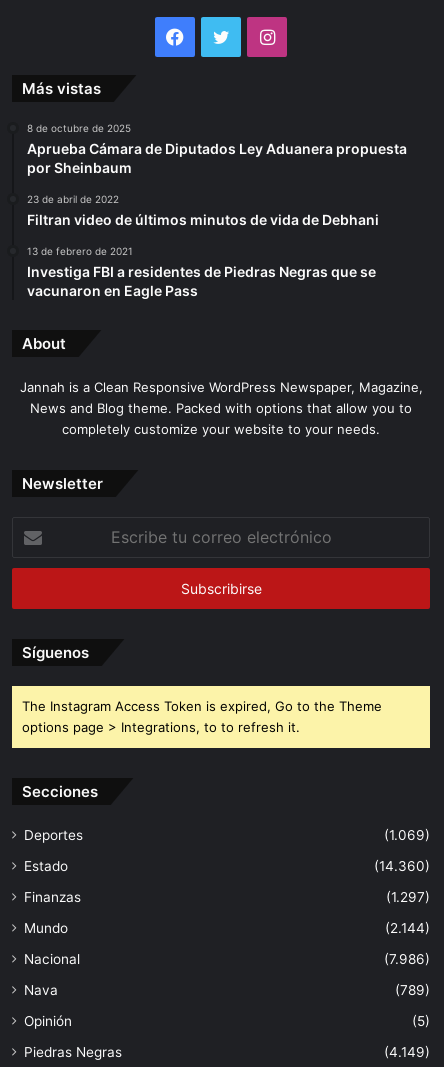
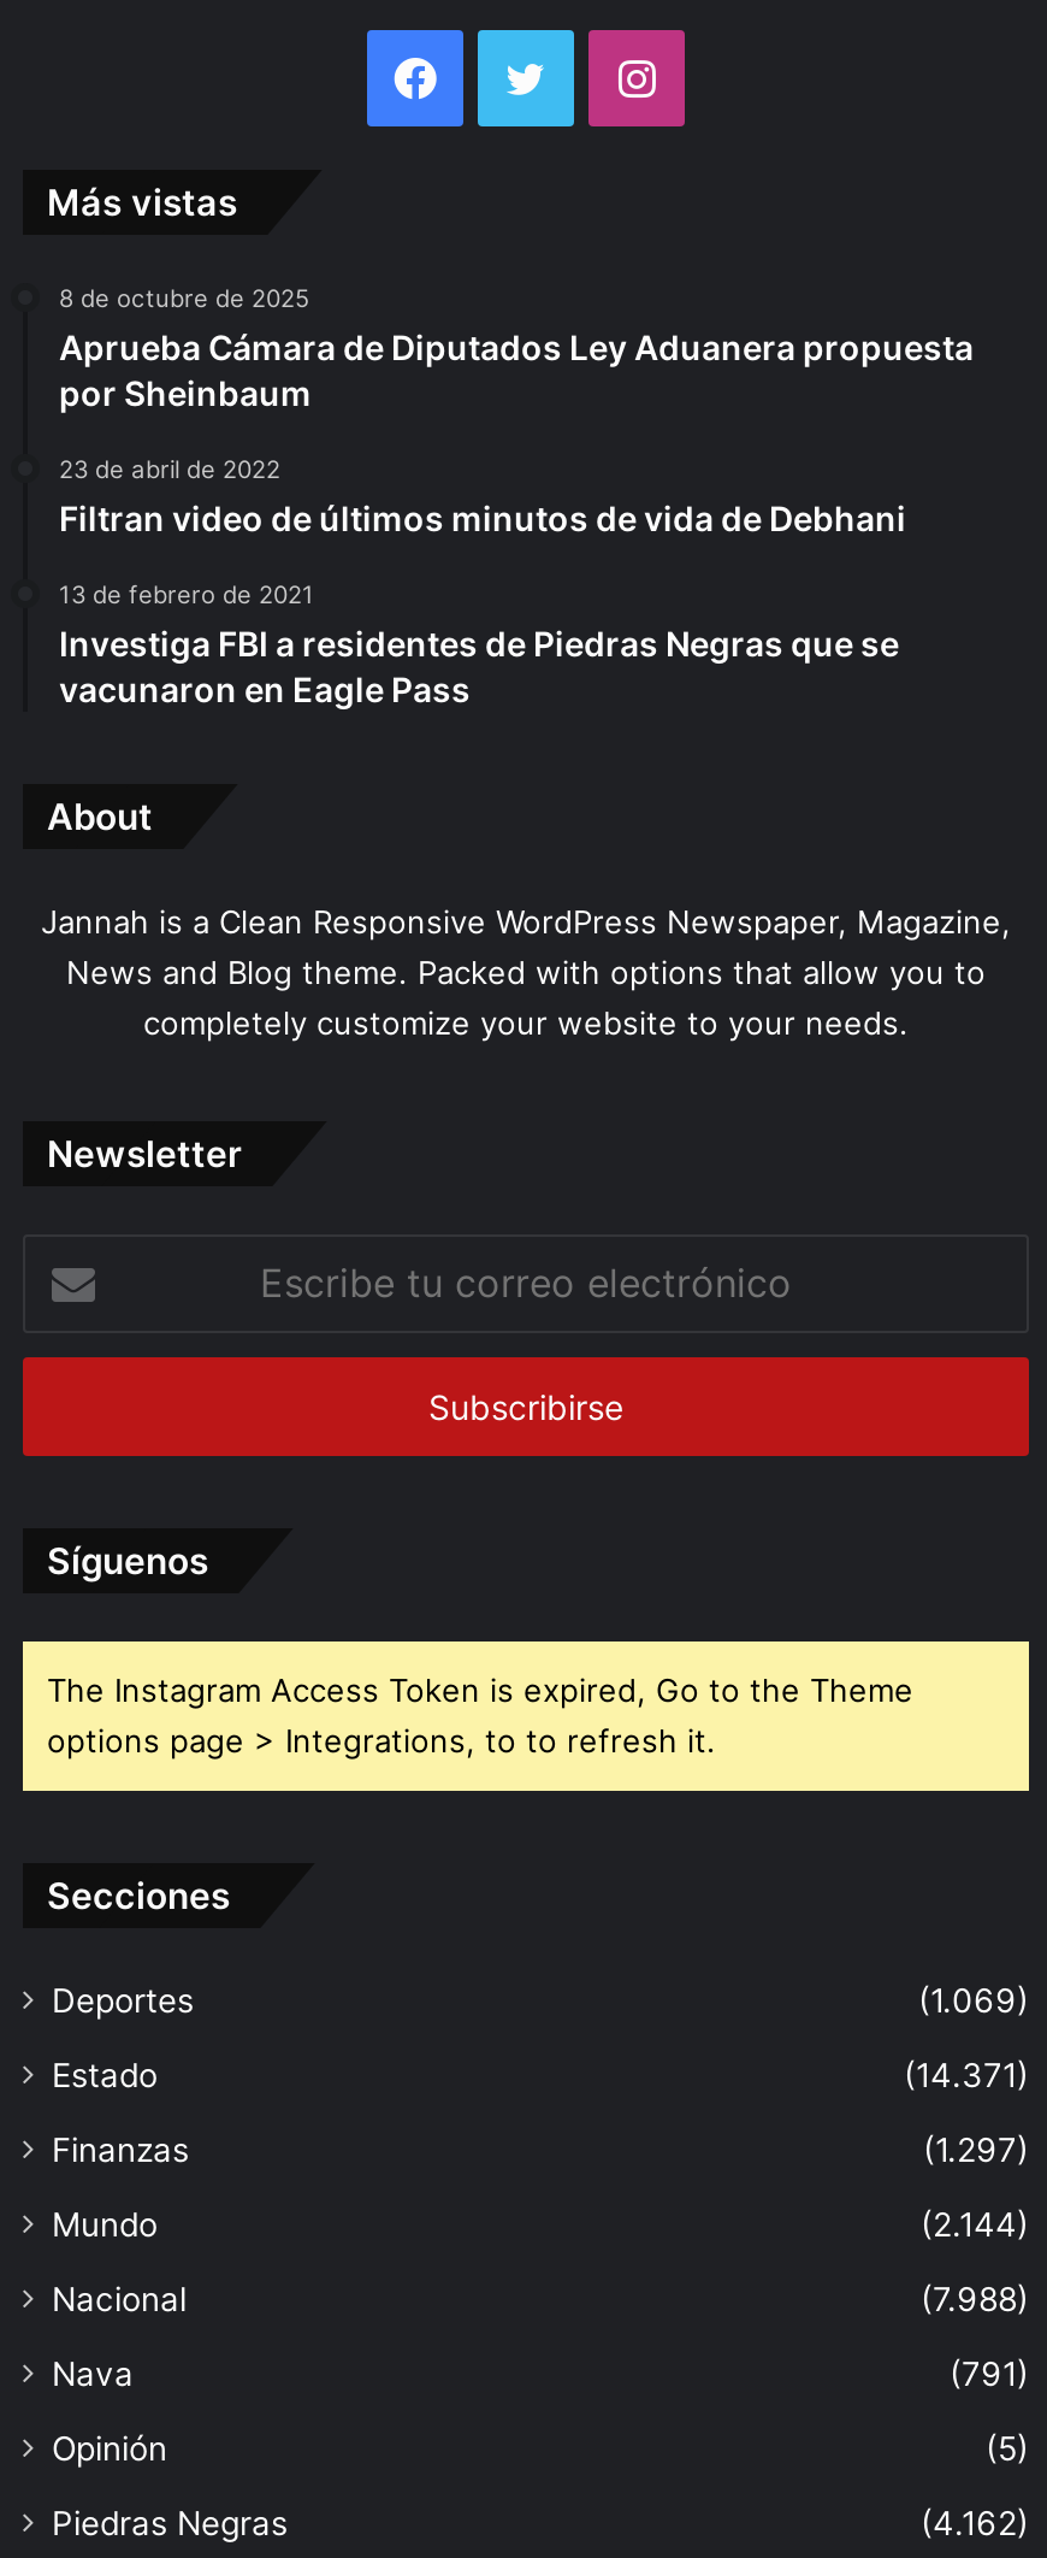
[374,858,430,874] (14.360) -> [904,2055,1029,2094] (14.371)
[384,951,430,967] (7.986) -> [921,2279,1029,2318] (7.988)
[395,982,430,998] (789) -> [950,2354,1029,2392] (791)
[384,1044,430,1060] (4.149) -> [921,2503,1029,2542] (4.162)

